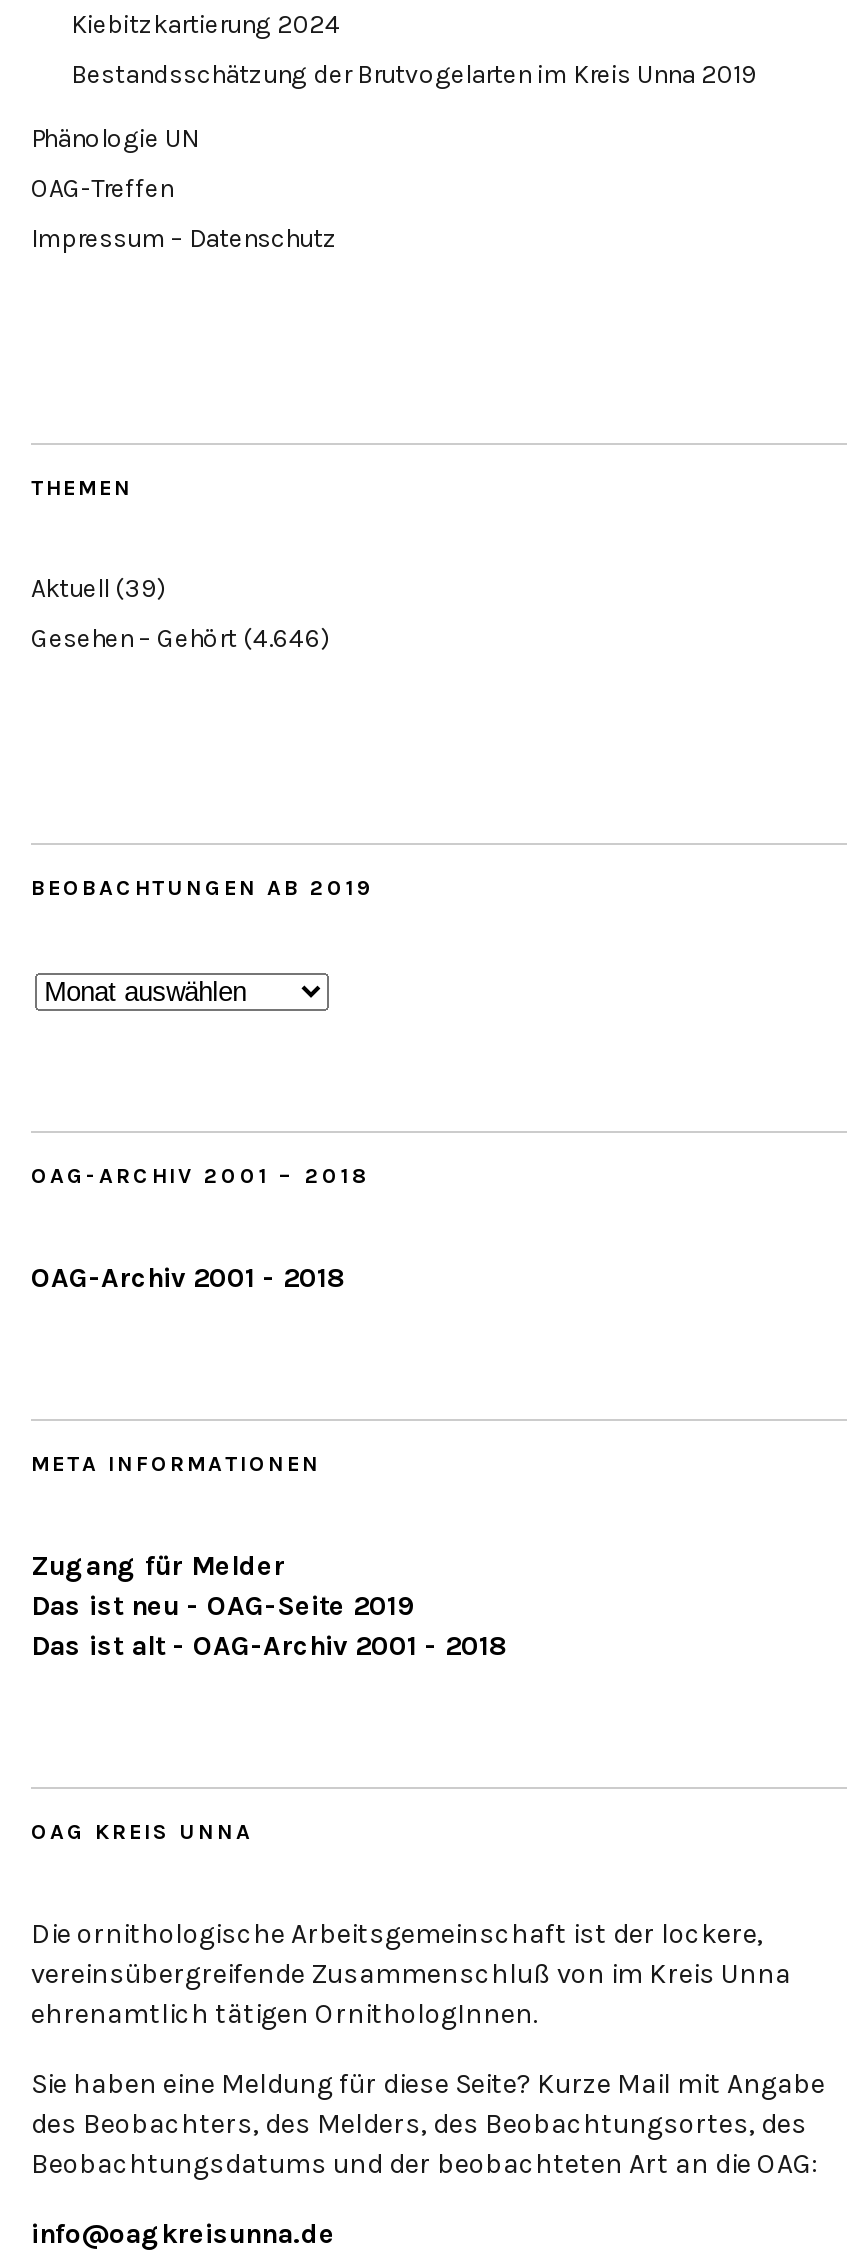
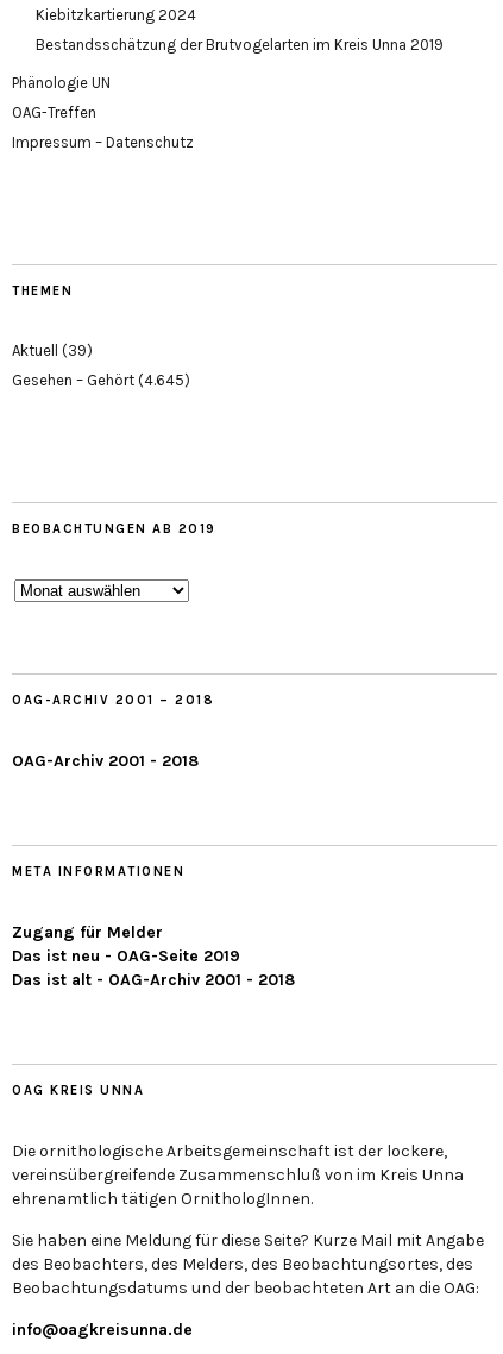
[31,623,331,653] Gesehen – Gehört (4.646) -> [12,371,190,389] Gesehen – Gehört (4.645)

